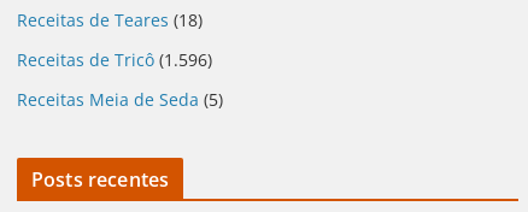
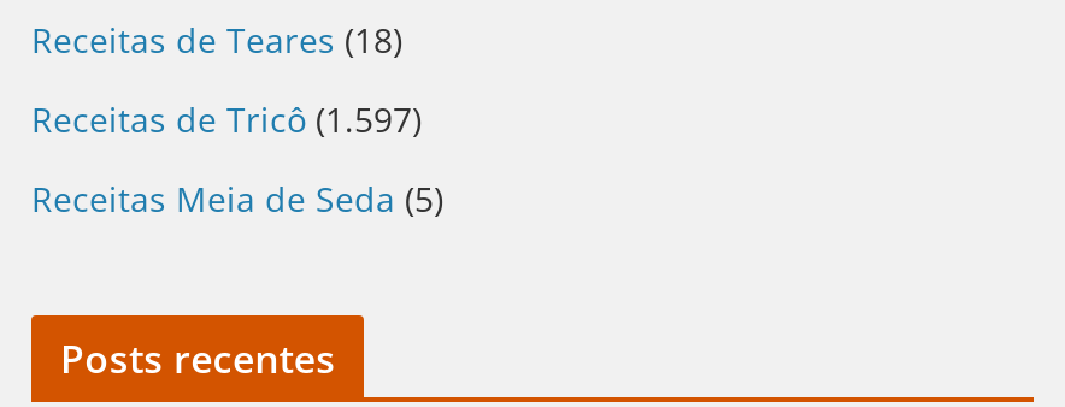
[17,48,212,71] Receitas de Tricô (1.596) -> [31,96,422,142] Receitas de Tricô (1.597)

